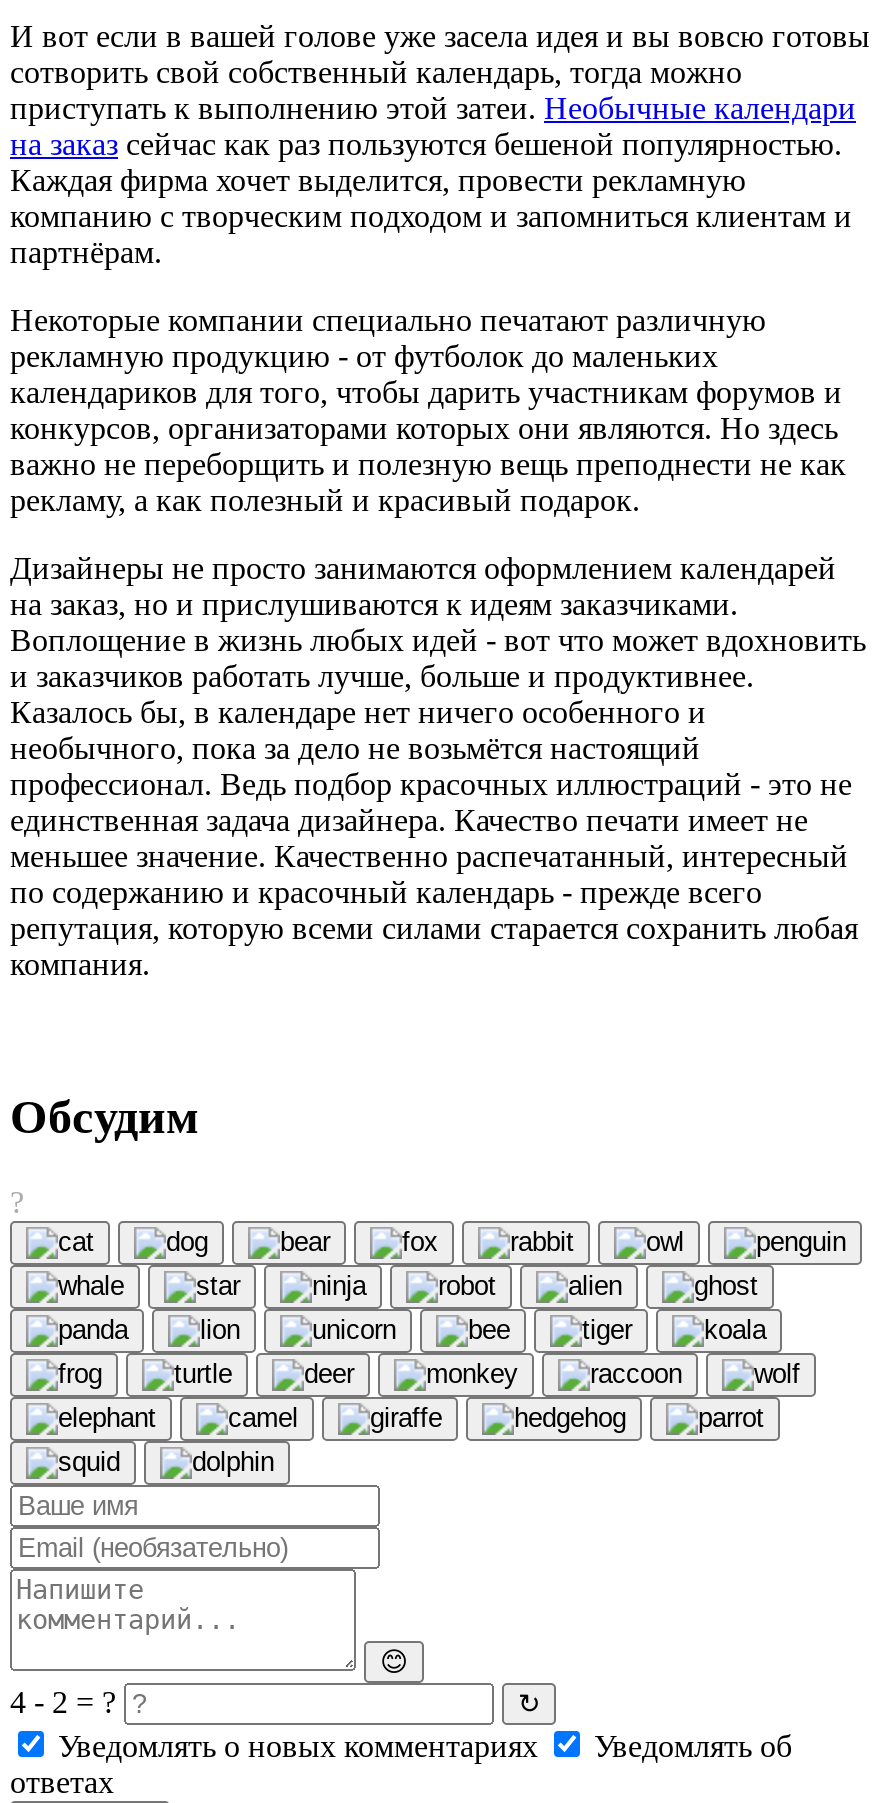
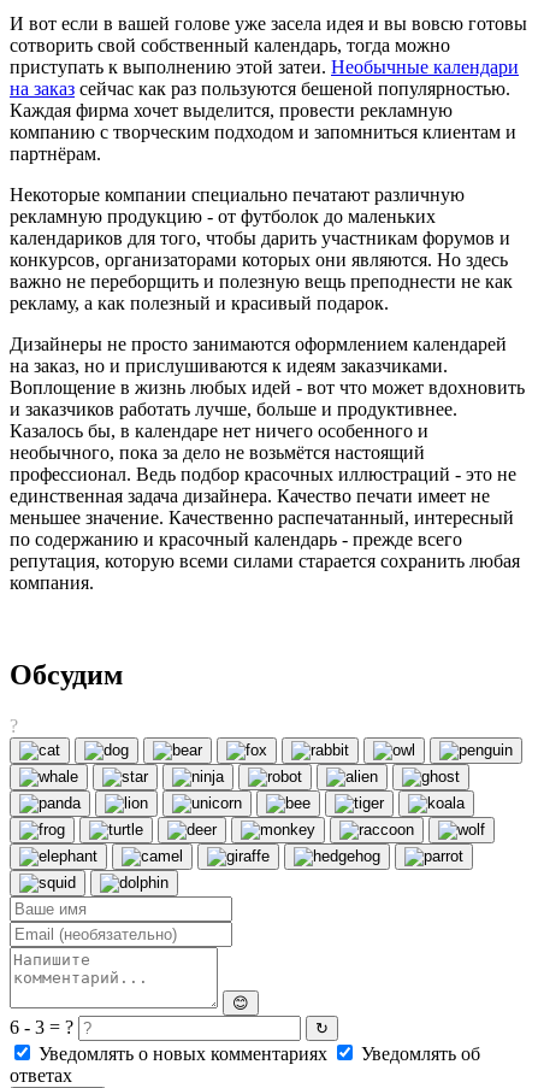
[10,1684,116,1718] 4 - 2 = ? -> [10,1016,73,1037] 6 - 3 = ?

